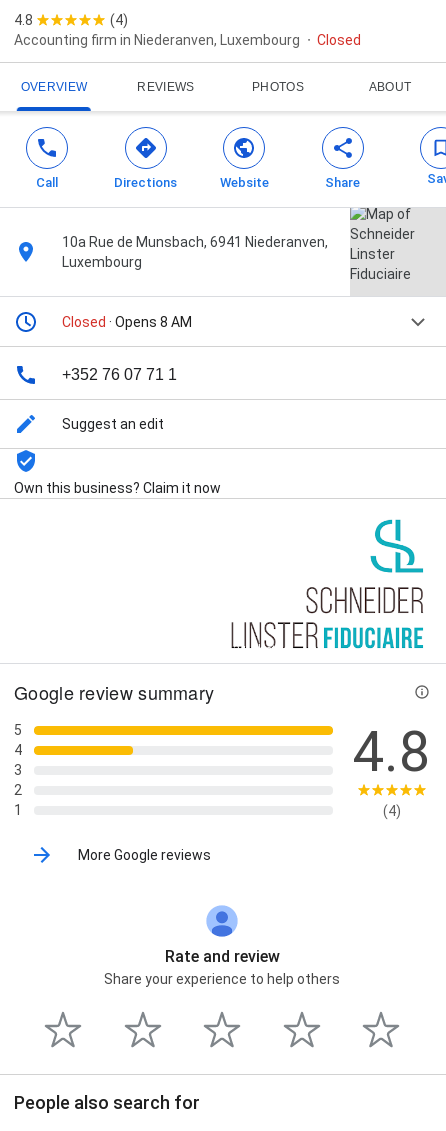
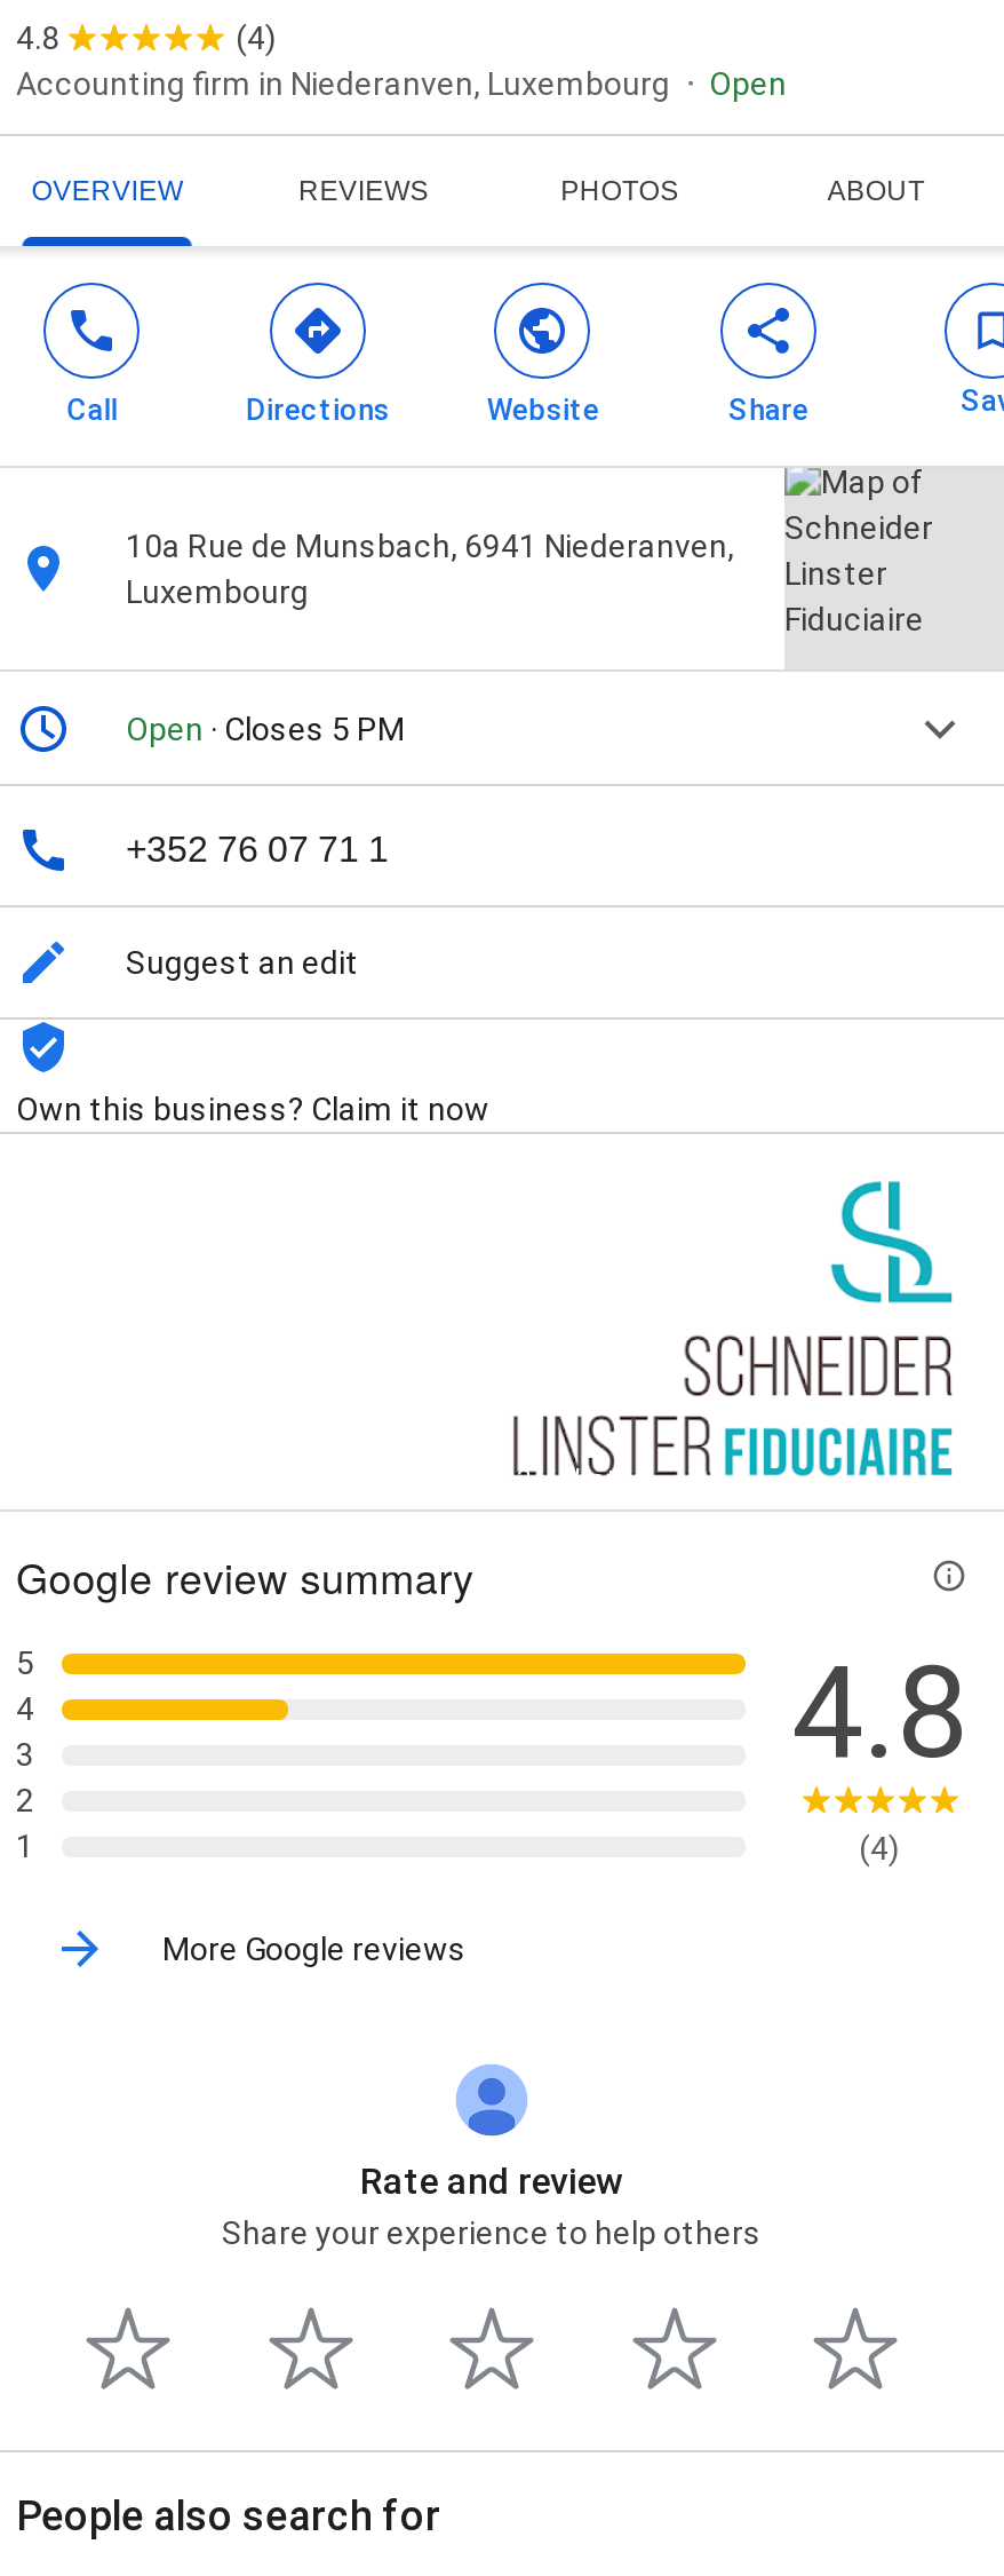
[317,32,361,48] Closed -> [709,66,787,102] Open
[62,314,192,330] Closed · Opens 8 AM -> [126,711,405,748] Open · Closes 5 PM

